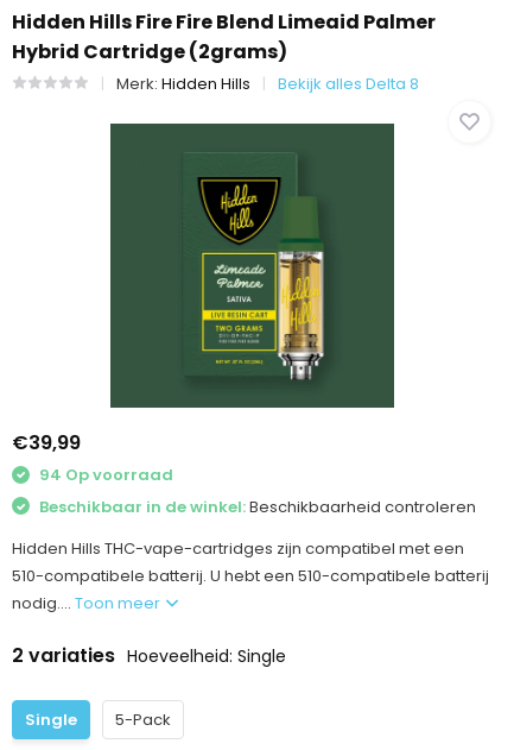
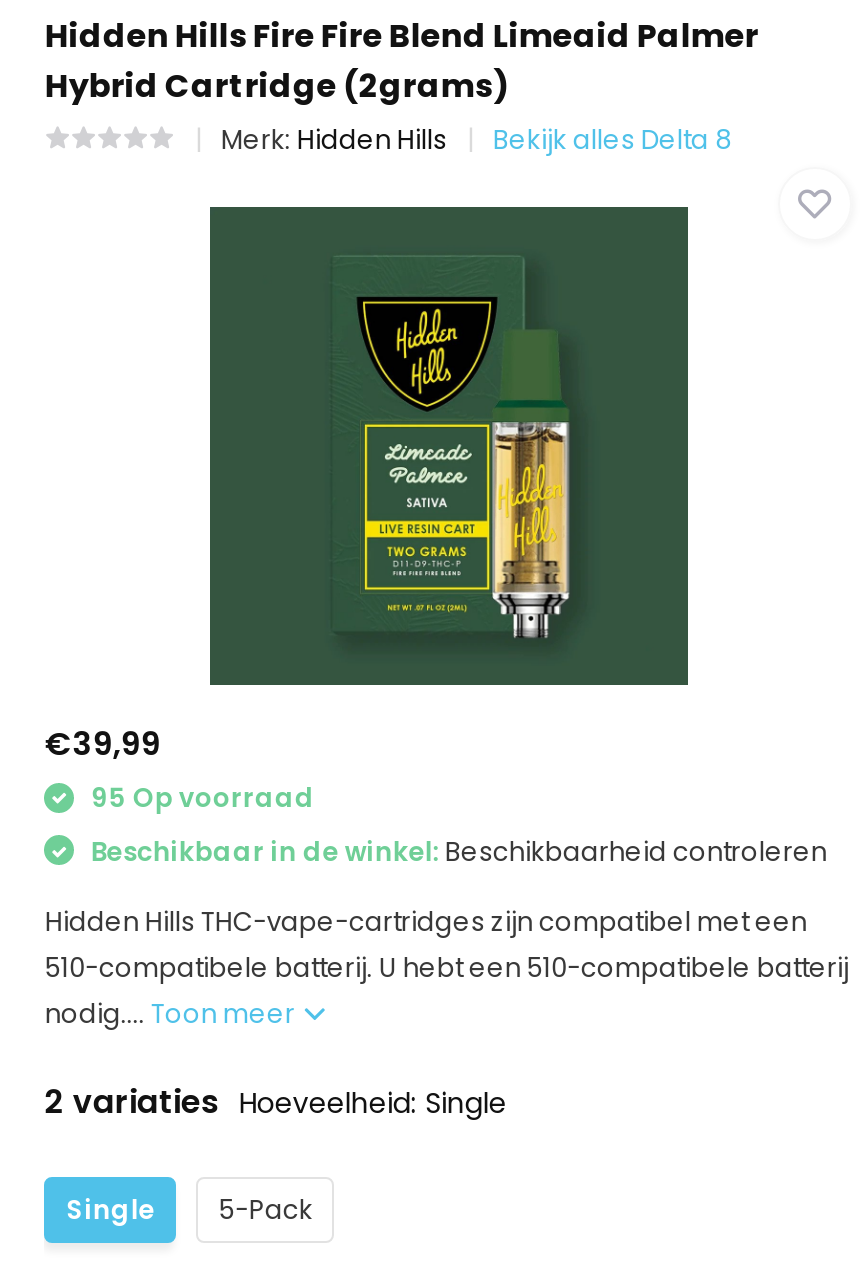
[36,464,174,486] 94 Op voorraad -> [85,779,315,817] 95 Op voorraad

